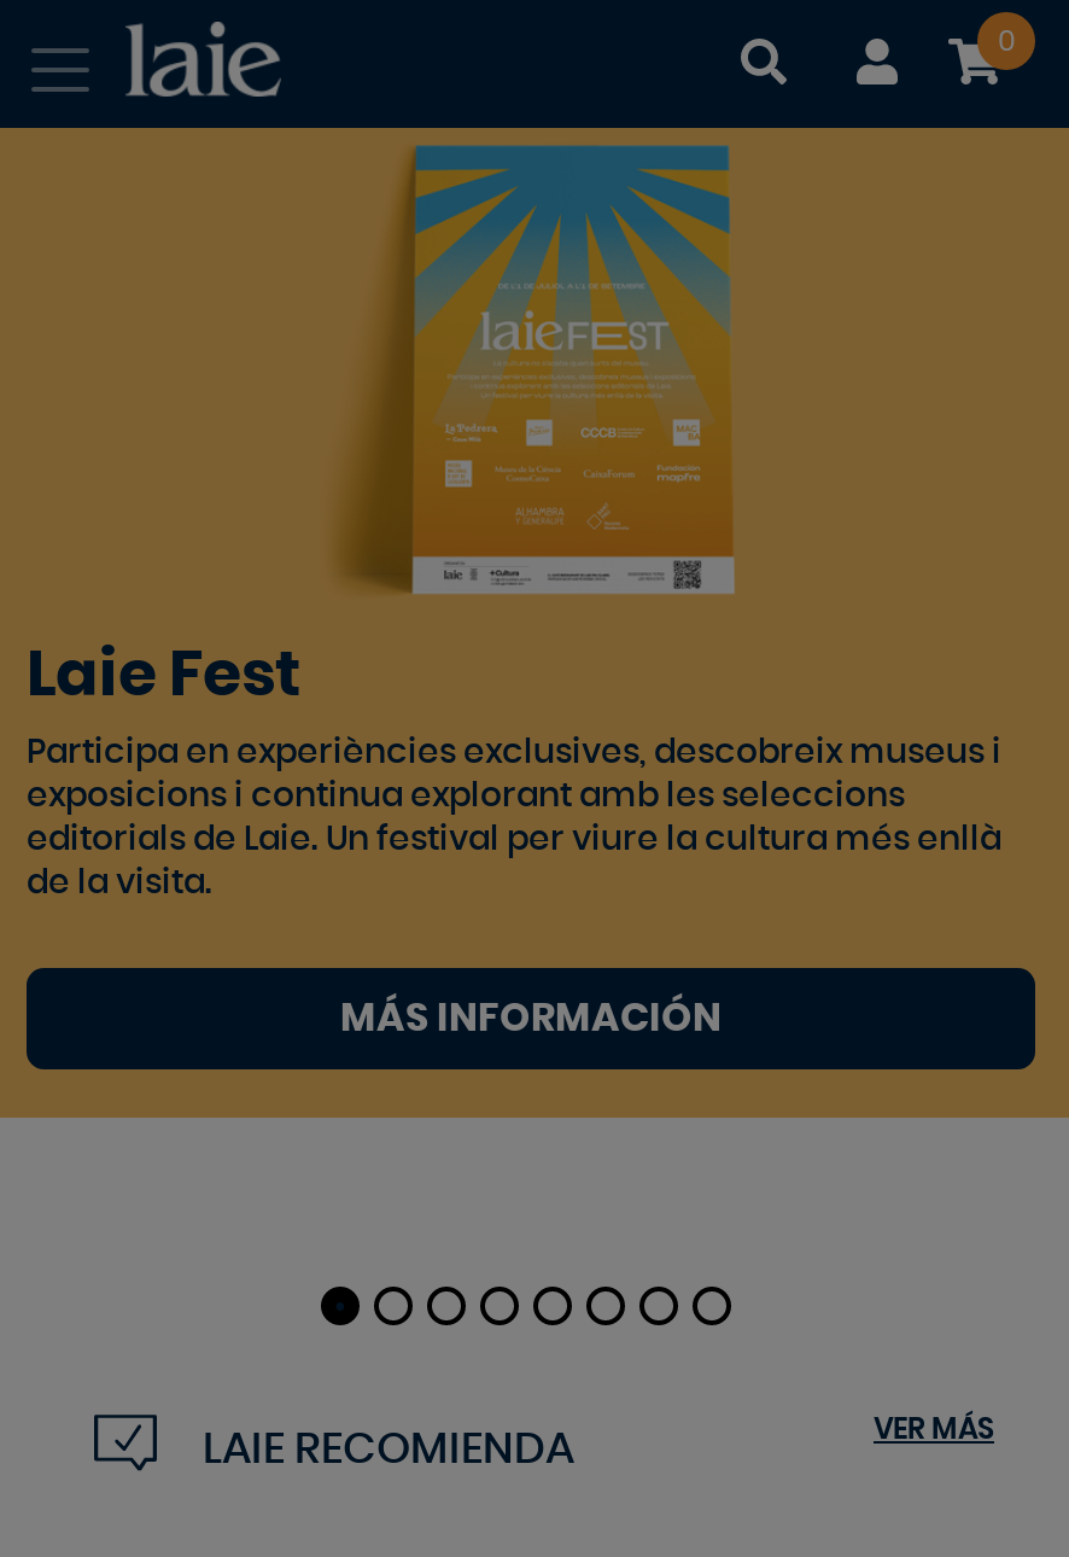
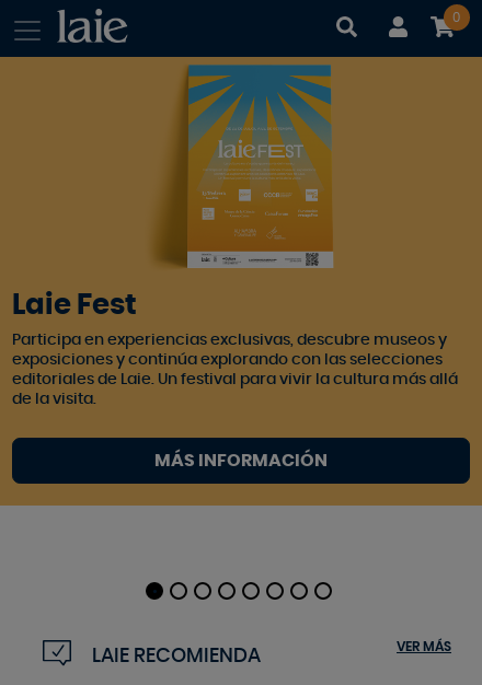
[27,736,1001,857] Participa en experiències exclusives, descobreix museus i | exposicions i continua explorant amb les seleccions | editorials de Laie. Un festival per viure la cultura més enllà -> [12,333,458,387] Participa en experiencias exclusivas, descubre museos y | exposiciones y continúa explorando con las selecciones | editoriales de Laie. Un festival para vivir la cultura más allá

